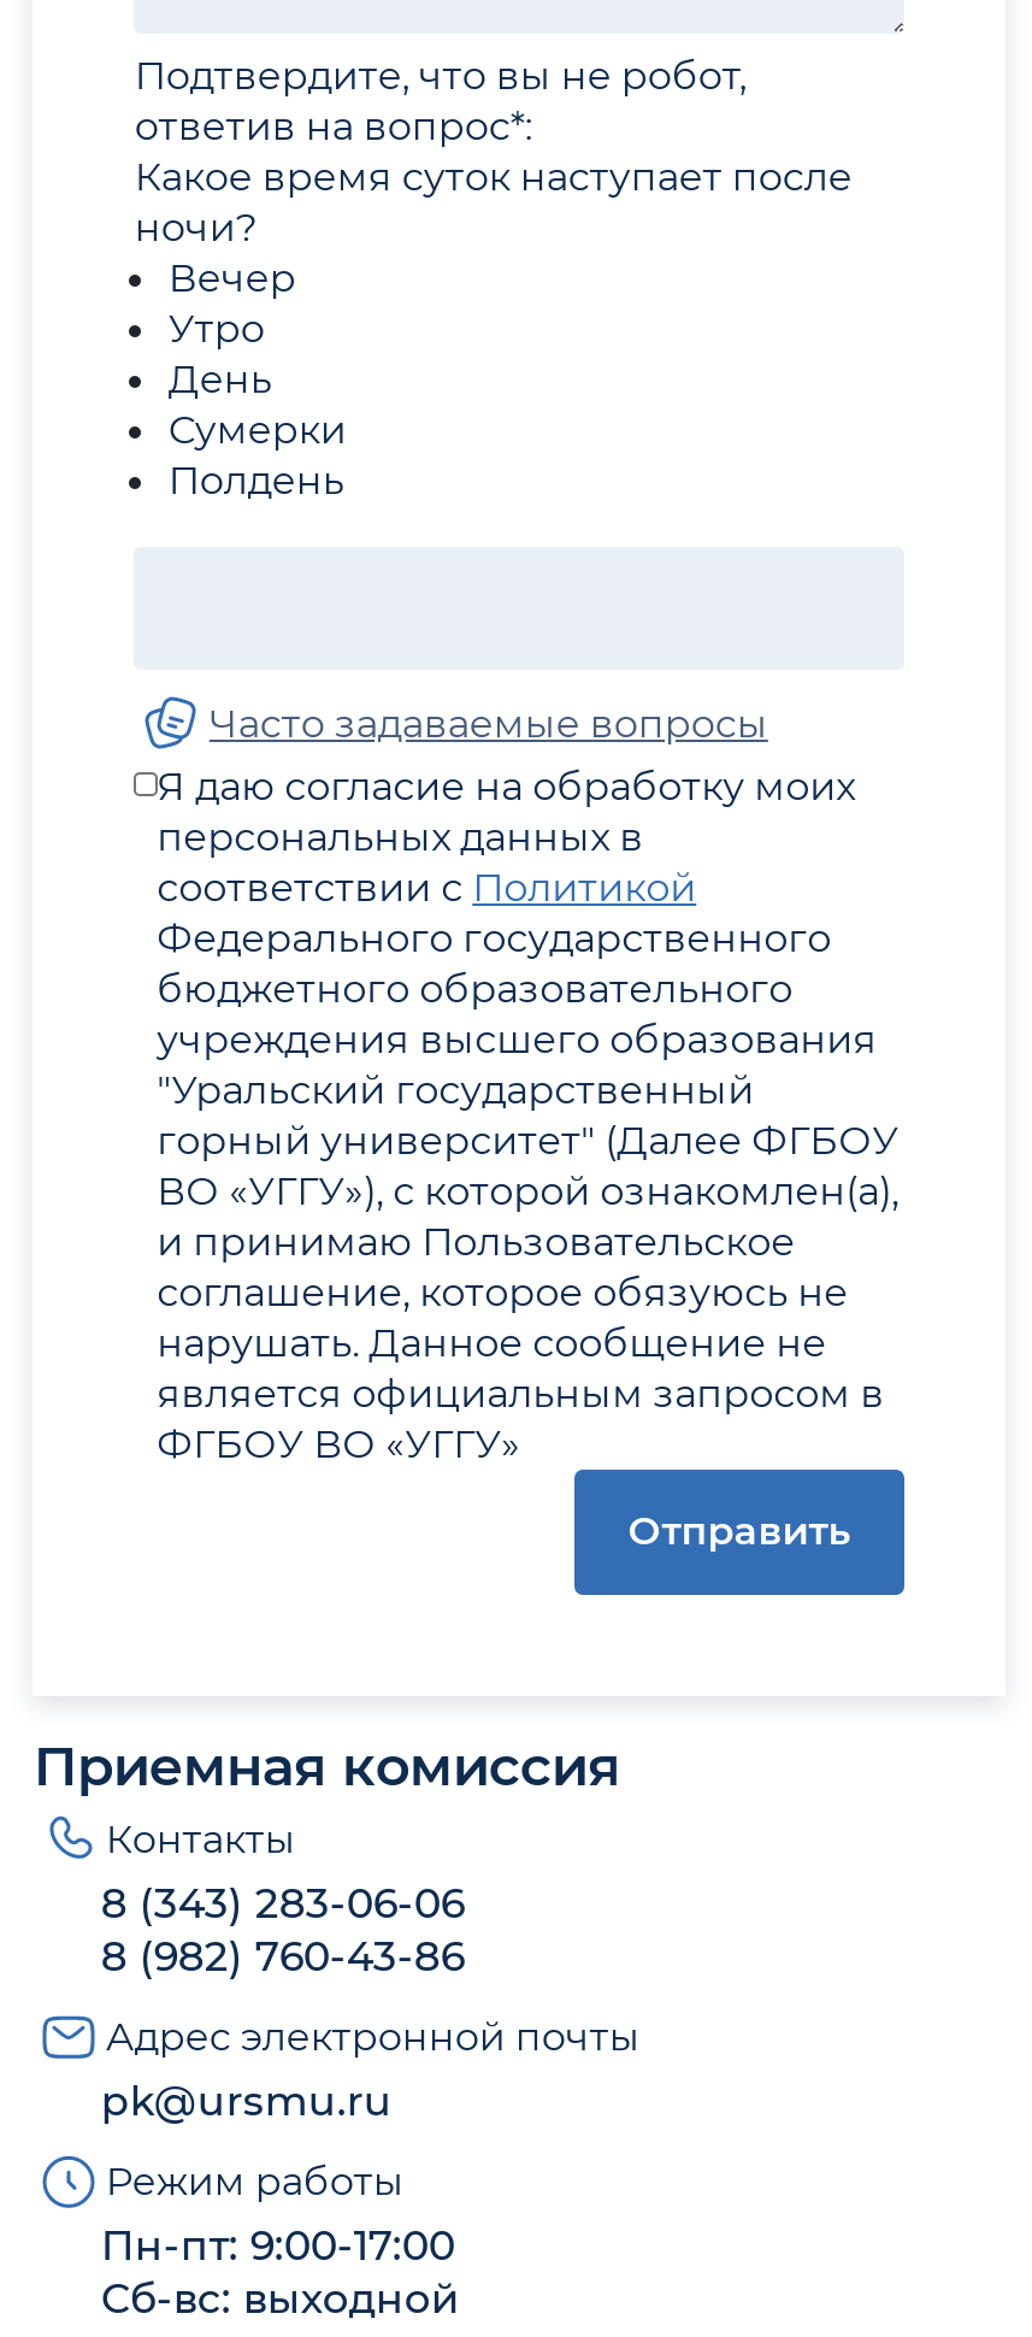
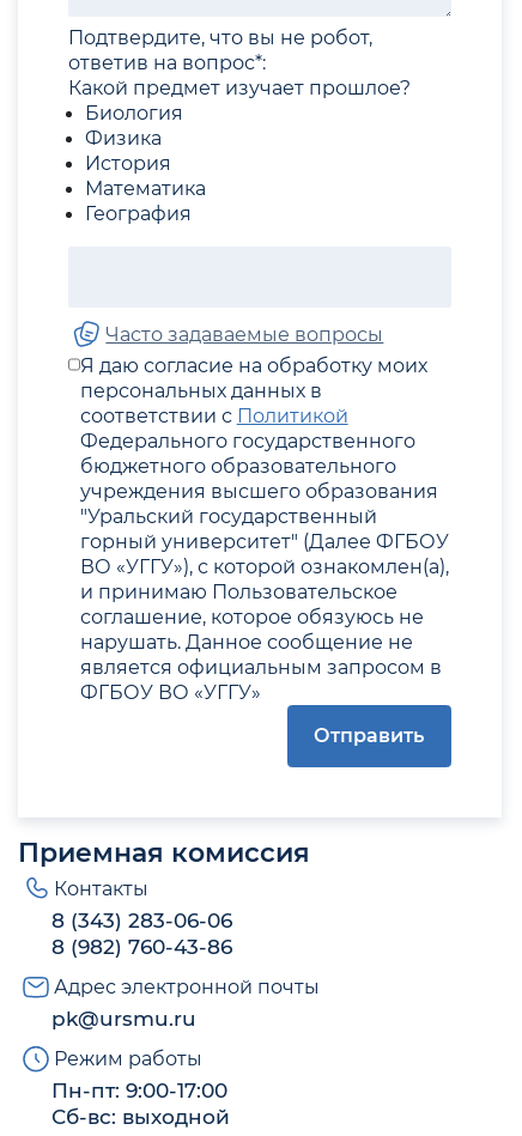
[135,154,852,503] Какое время суток наступает после | ночи? | Вечер | Утро | День | Сумерки | Полдень -> [69,76,411,225] Какой предмет изучает прошлое? | Биология | Физика | История | Математика | География

